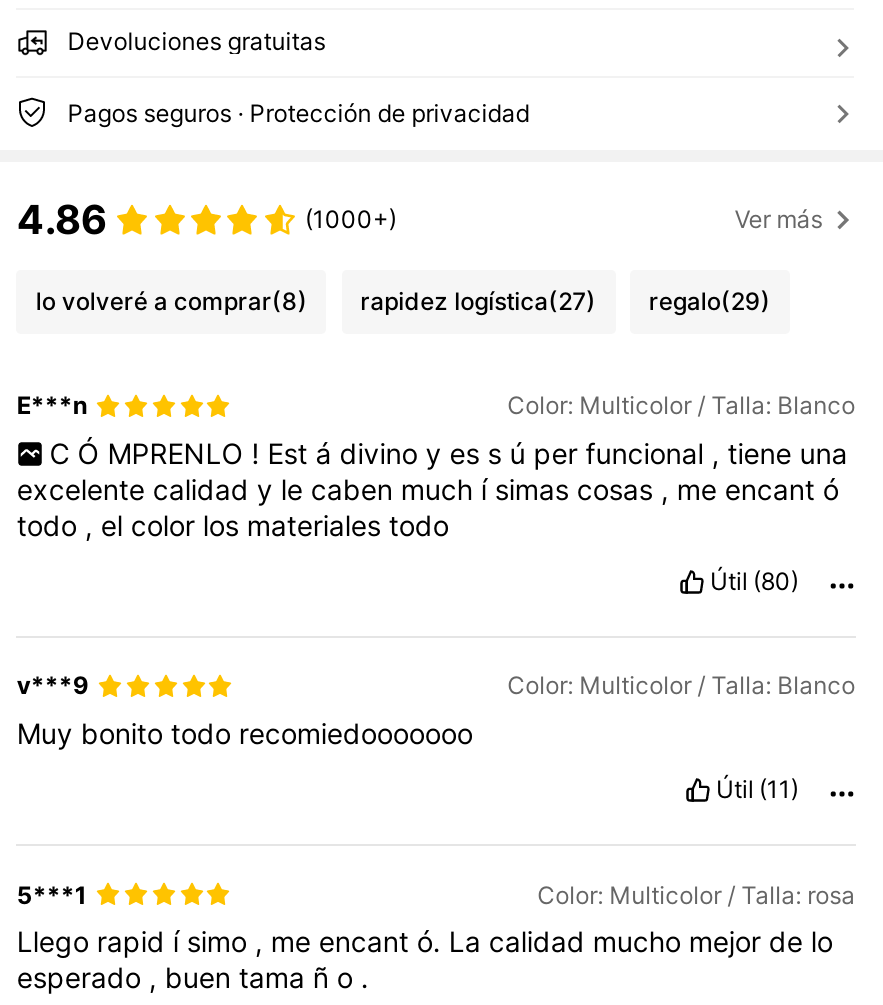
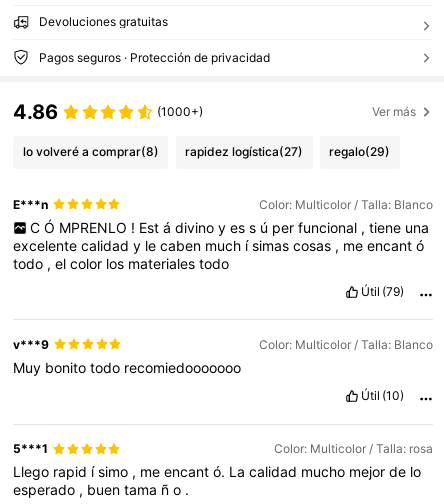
[710,565,799,595] Útil (80) -> [361,284,404,299] Útil (79)
[716,773,799,803] Útil (11) -> [361,388,404,403] Útil (10)

